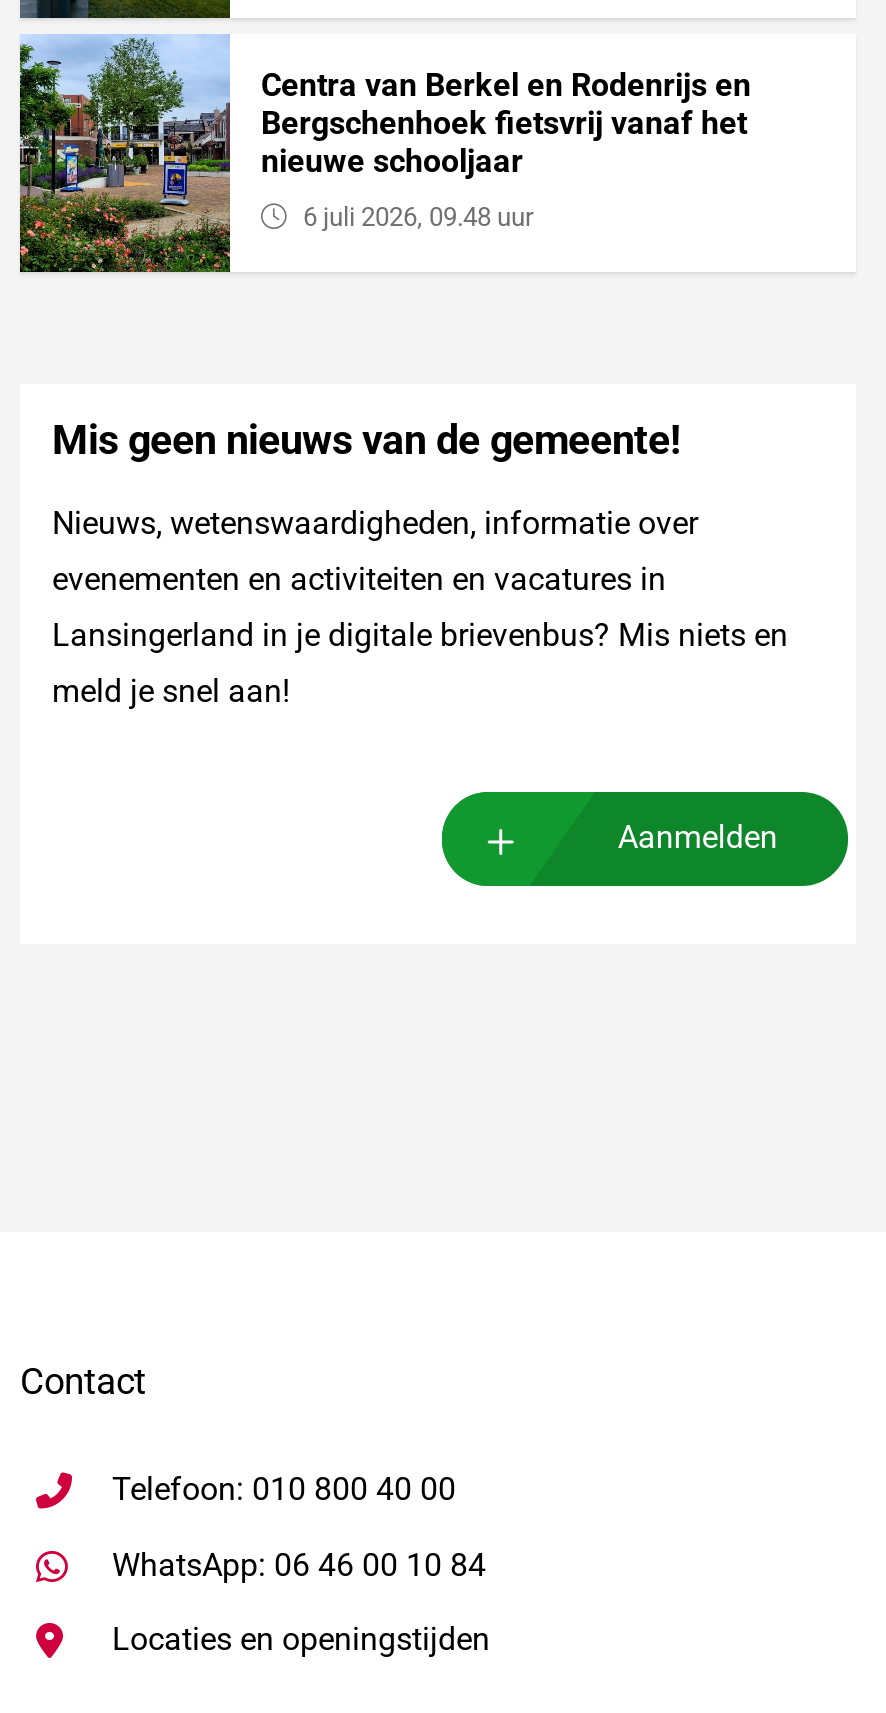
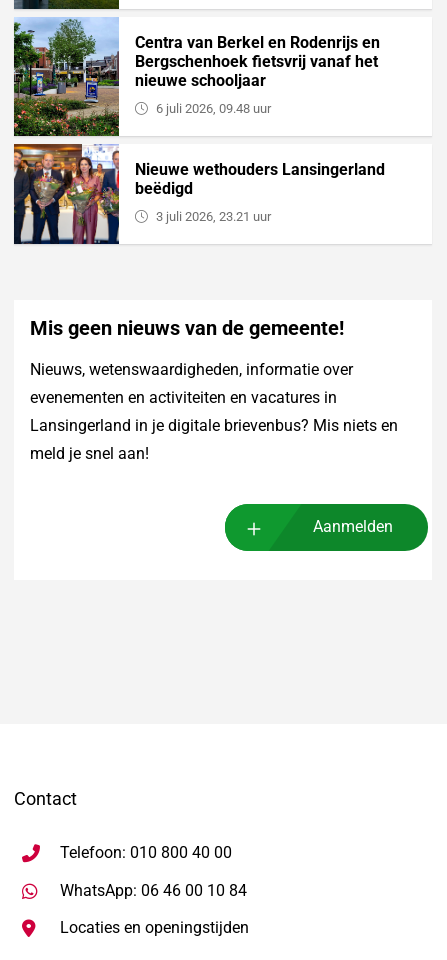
none -> [13,143,384,244] [image] | Nieuwe wethouders Lansingerland | beëdigd | 3 juli 2026, 23.21 uur

